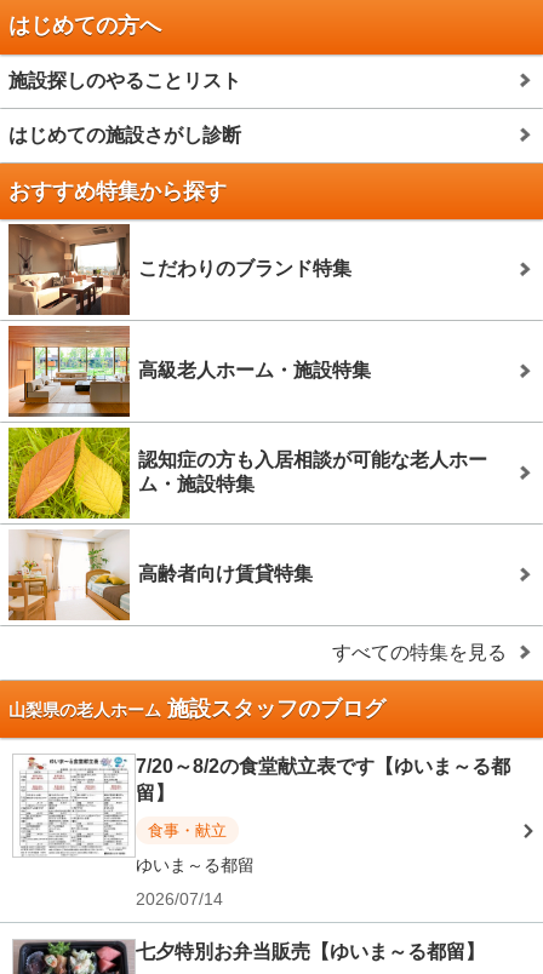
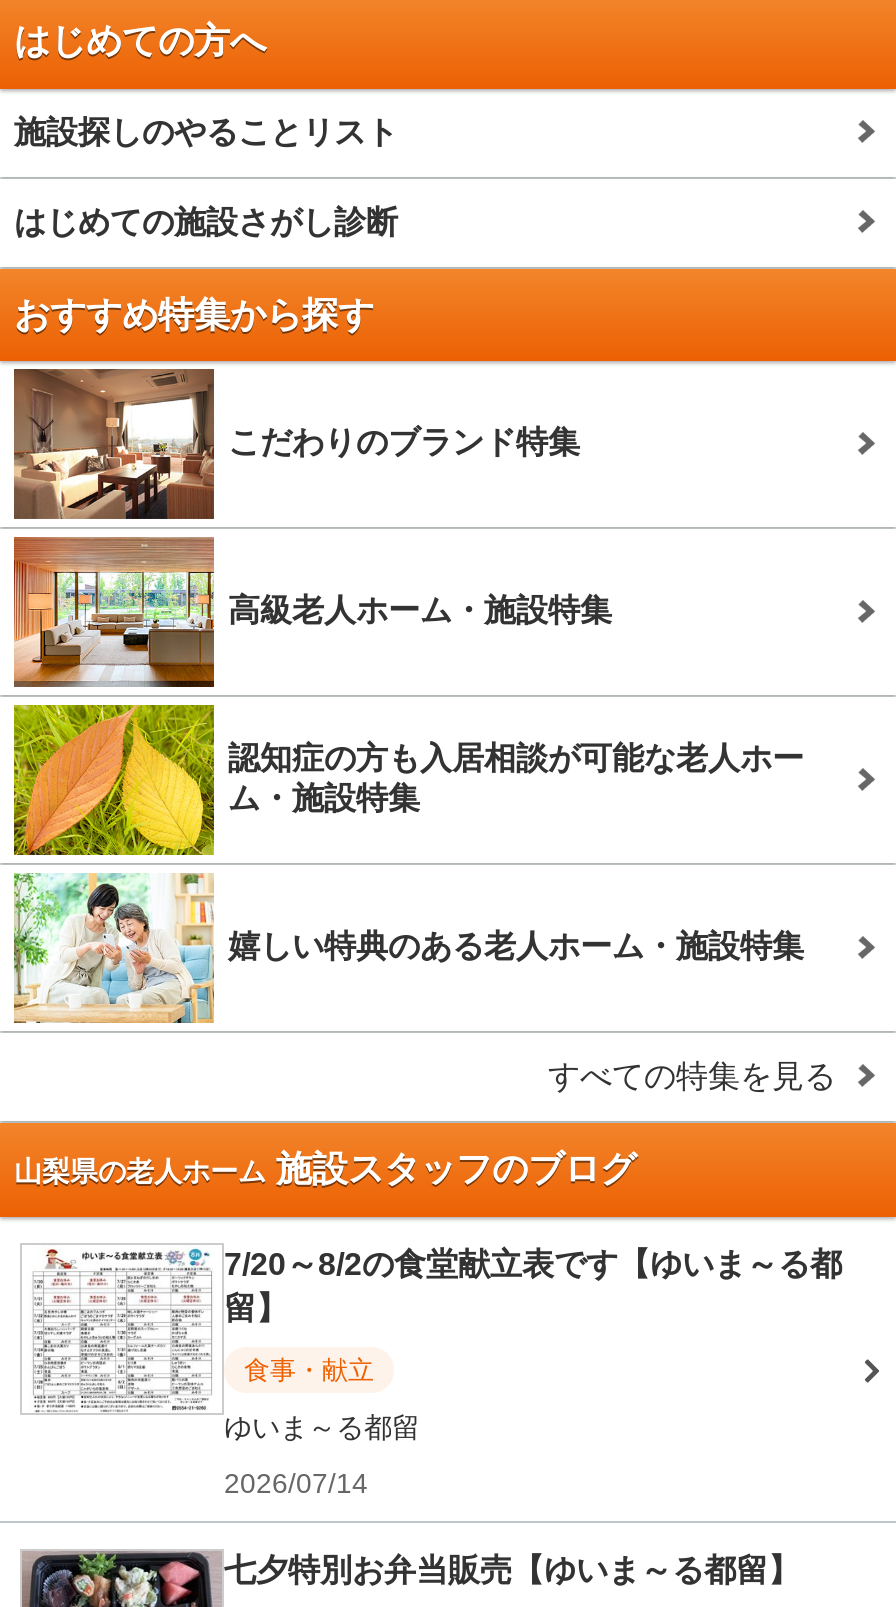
[8,529,313,620] [image] | 高齢者向け賃貸特集 -> [14,873,804,1025] [image] | 嬉しい特典のある老人ホーム・施設特集

